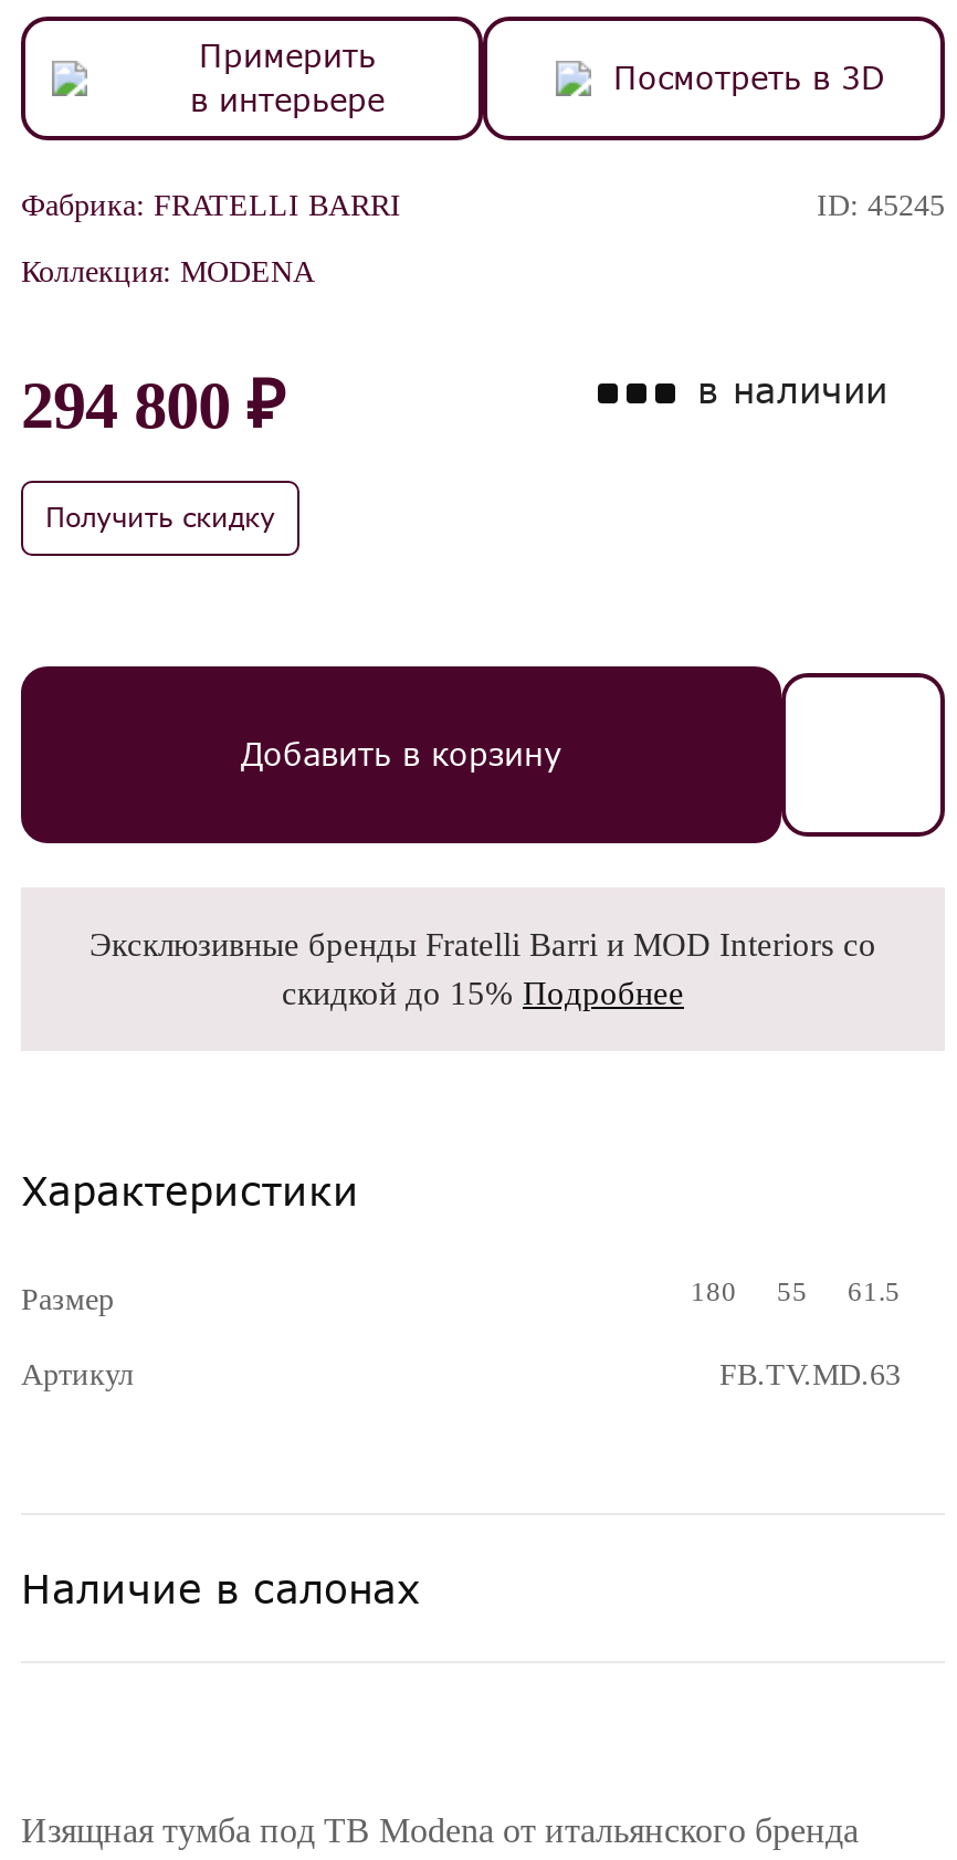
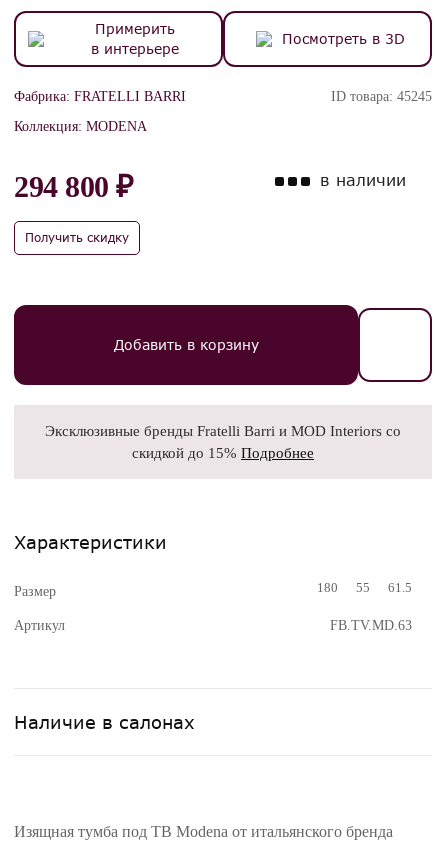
[817,189,945,222] ID: 45245 -> [331,89,432,104] ID товара: 45245

